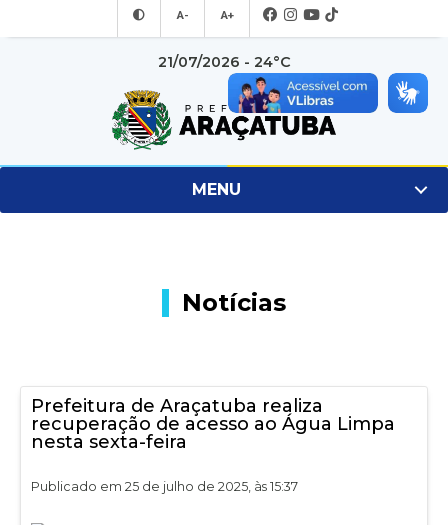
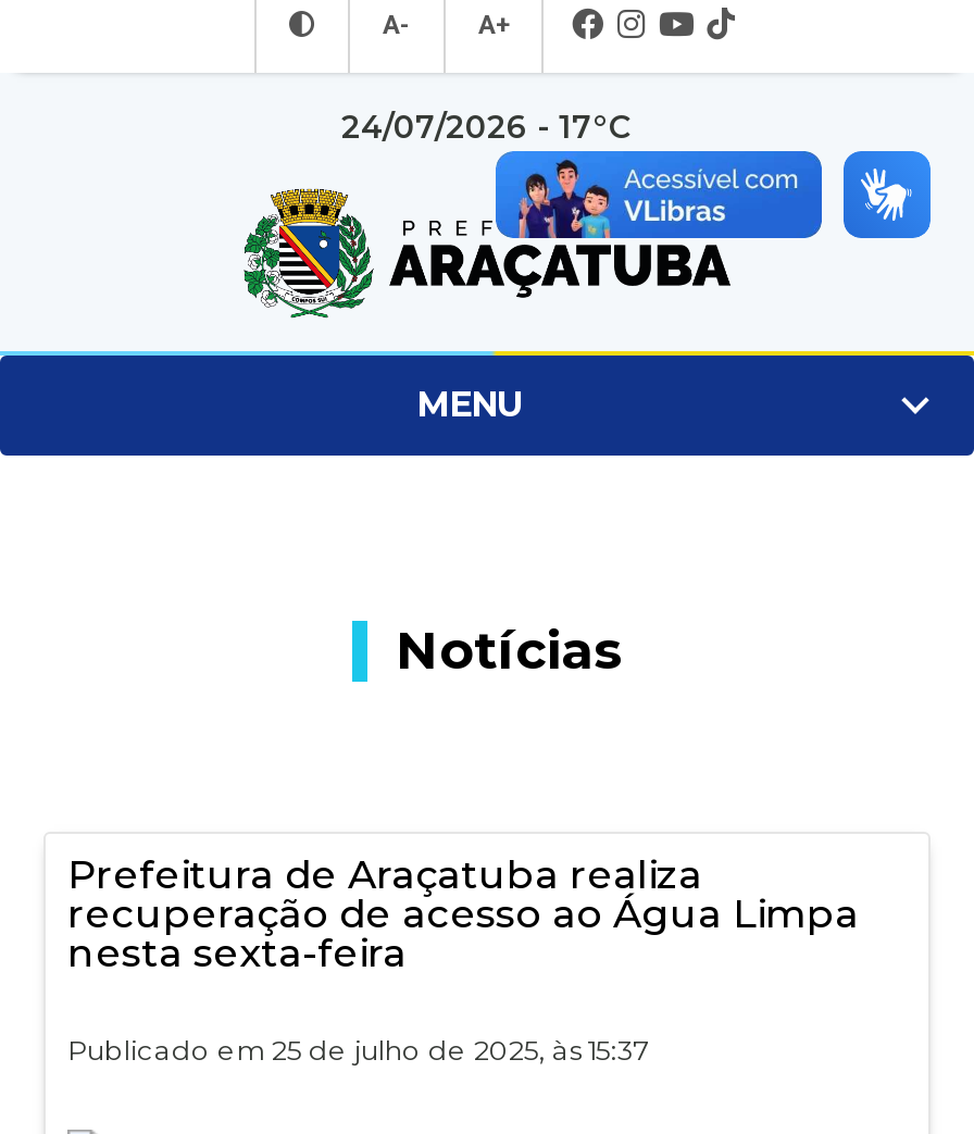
[157,53,290,71] 21/07/2026 - 24°C -> [341,108,633,147] 24/07/2026 - 17°C

